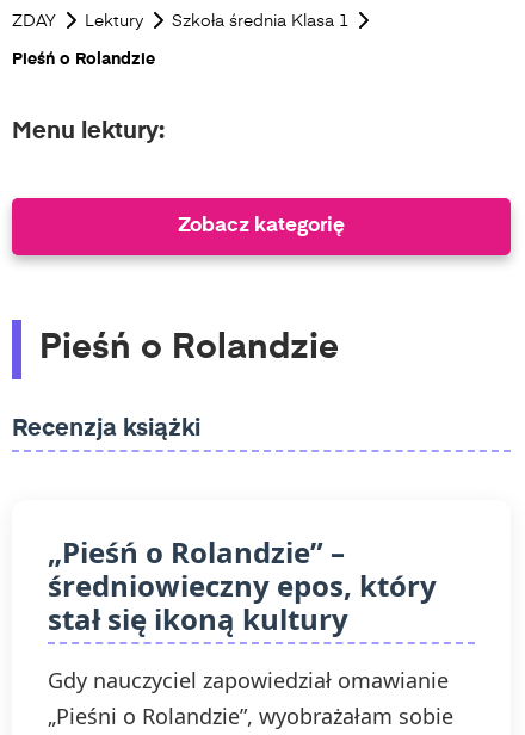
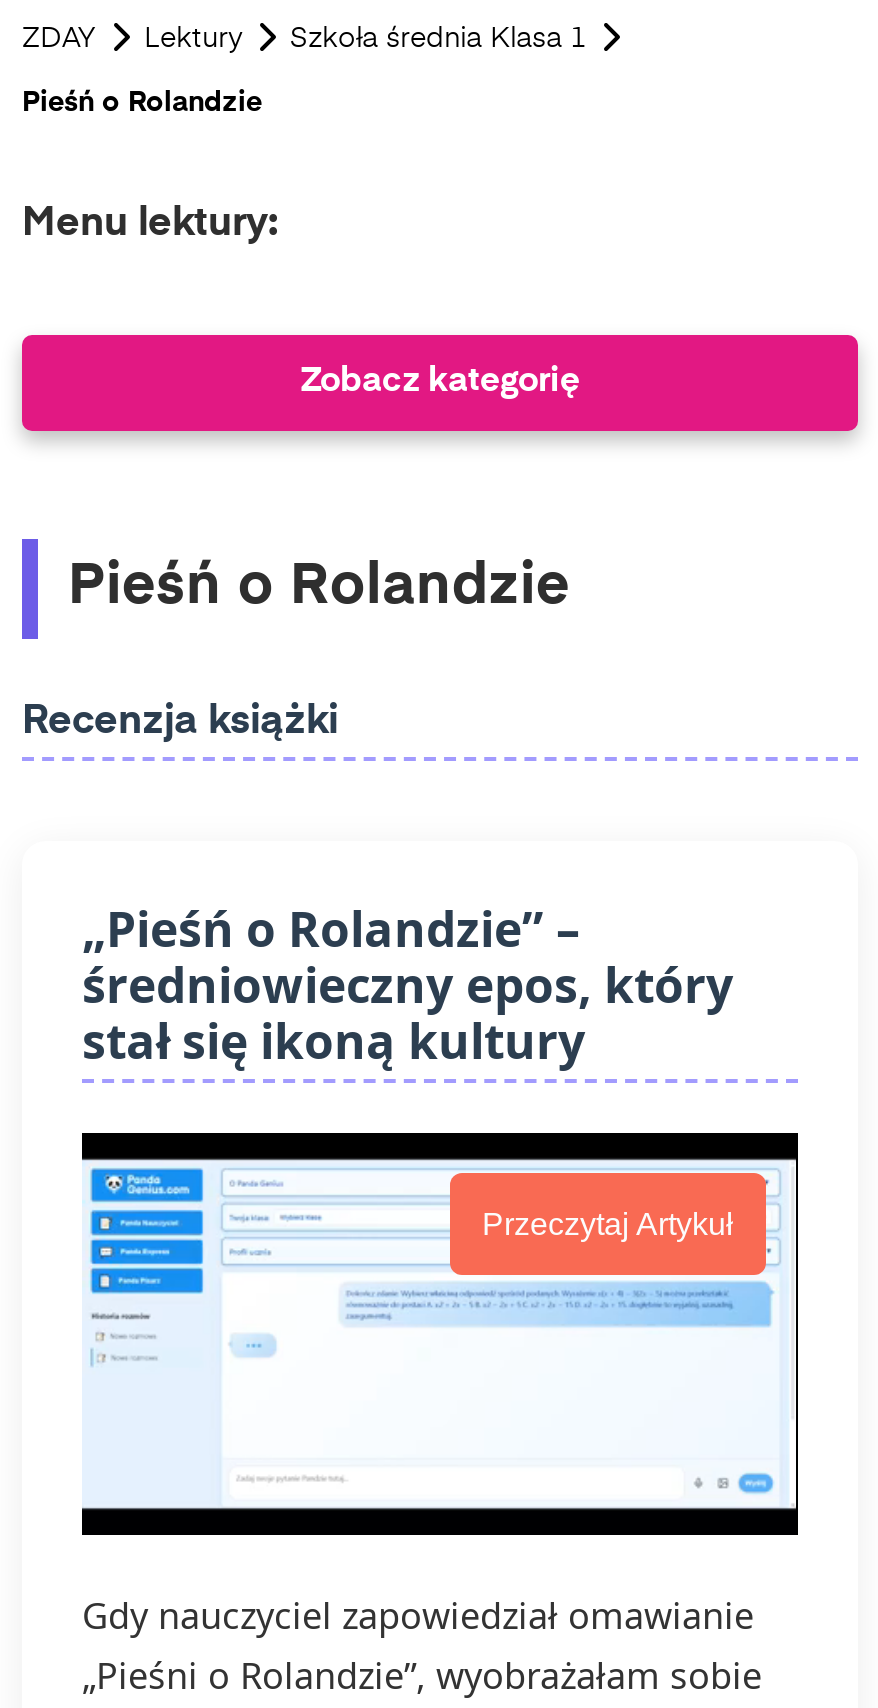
none -> [80,1131,800,1539] [image] | Przeczytaj Artykuł

